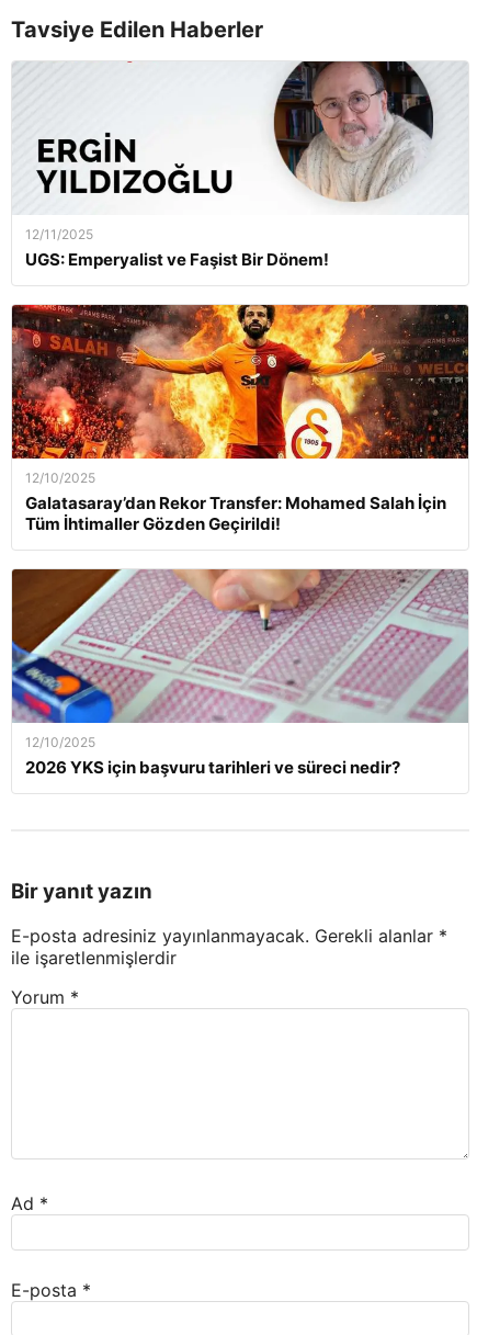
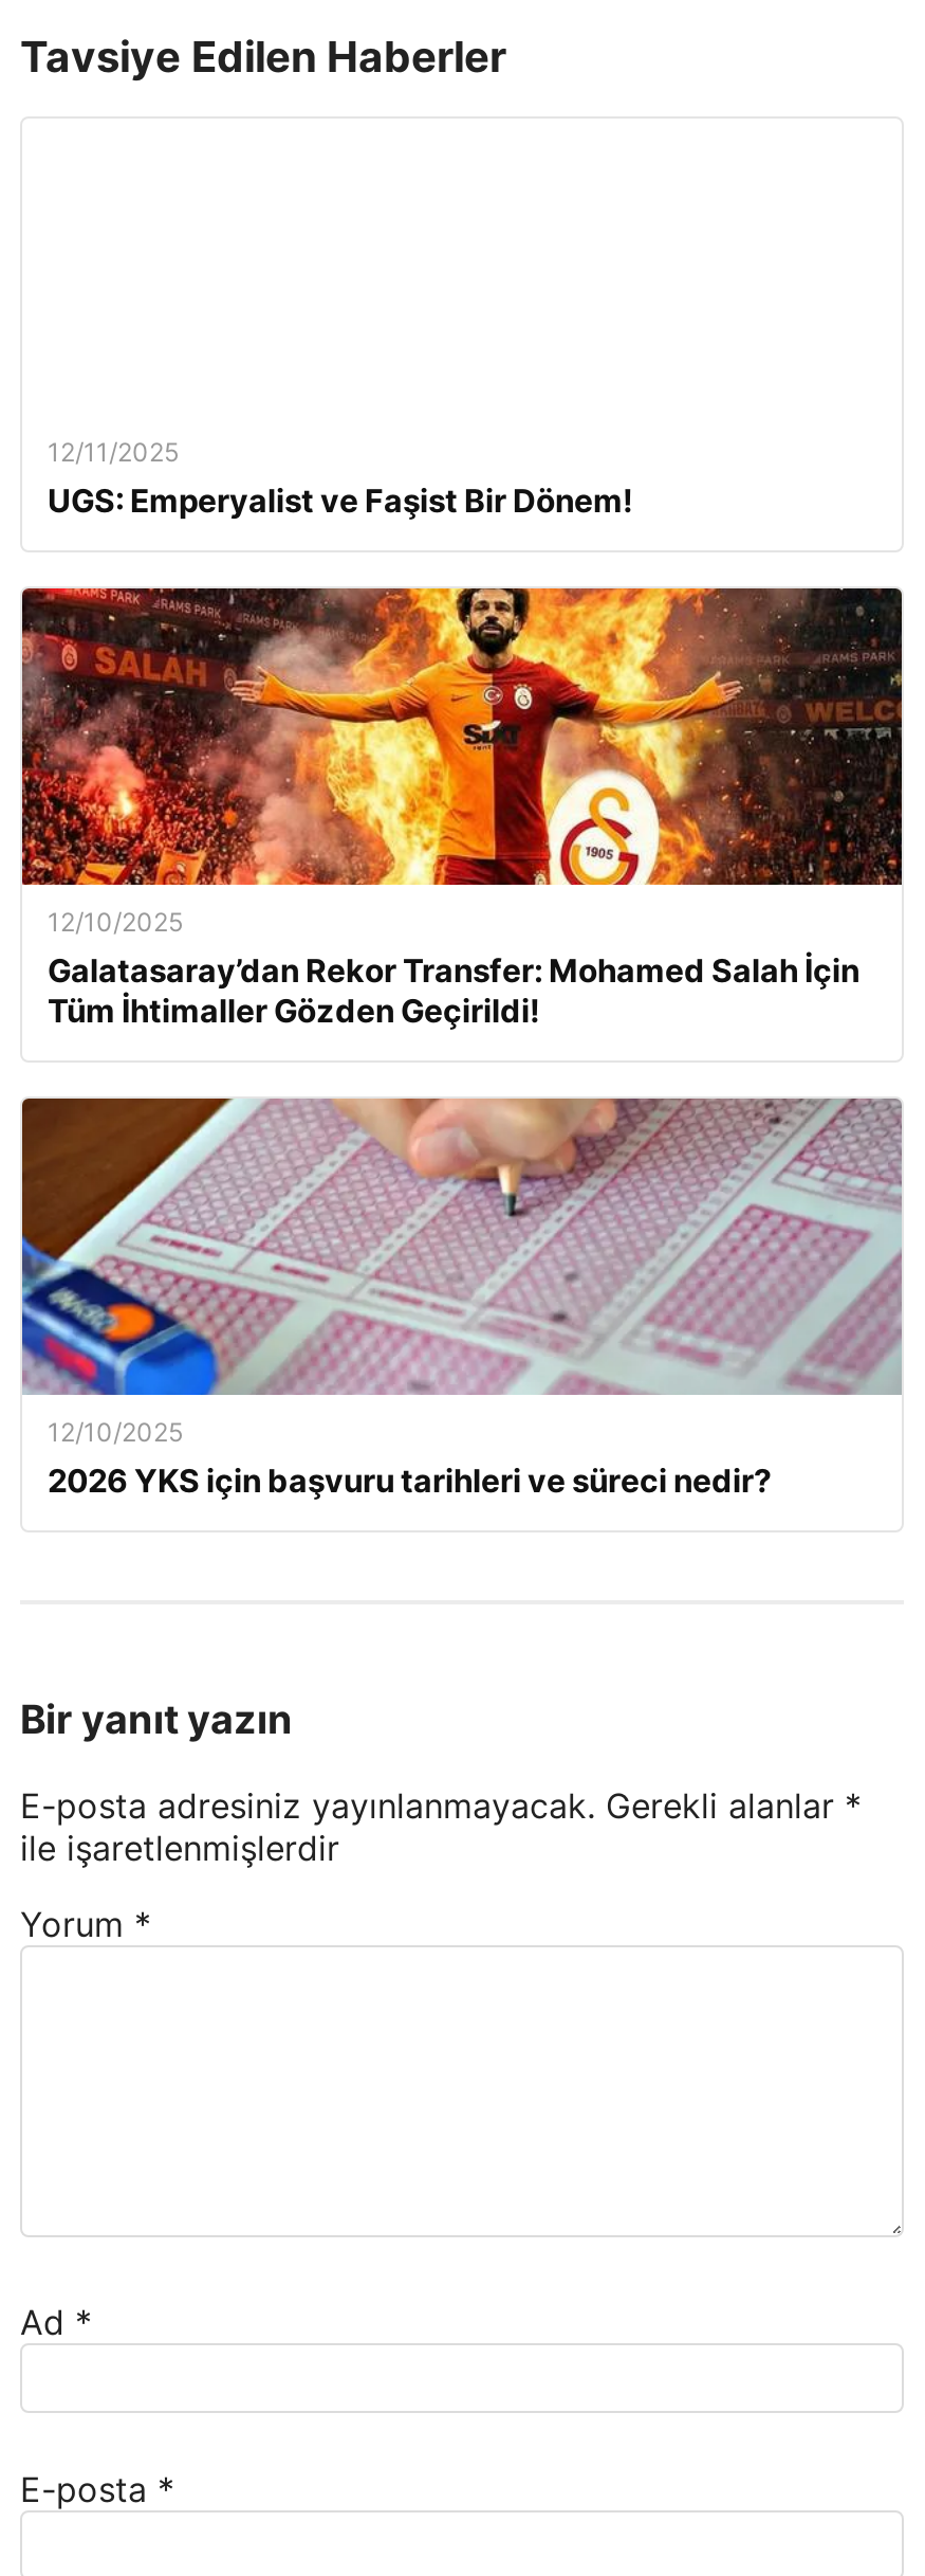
[13,60,234,195] [image] -> none
[270,60,467,204] [image] -> none

